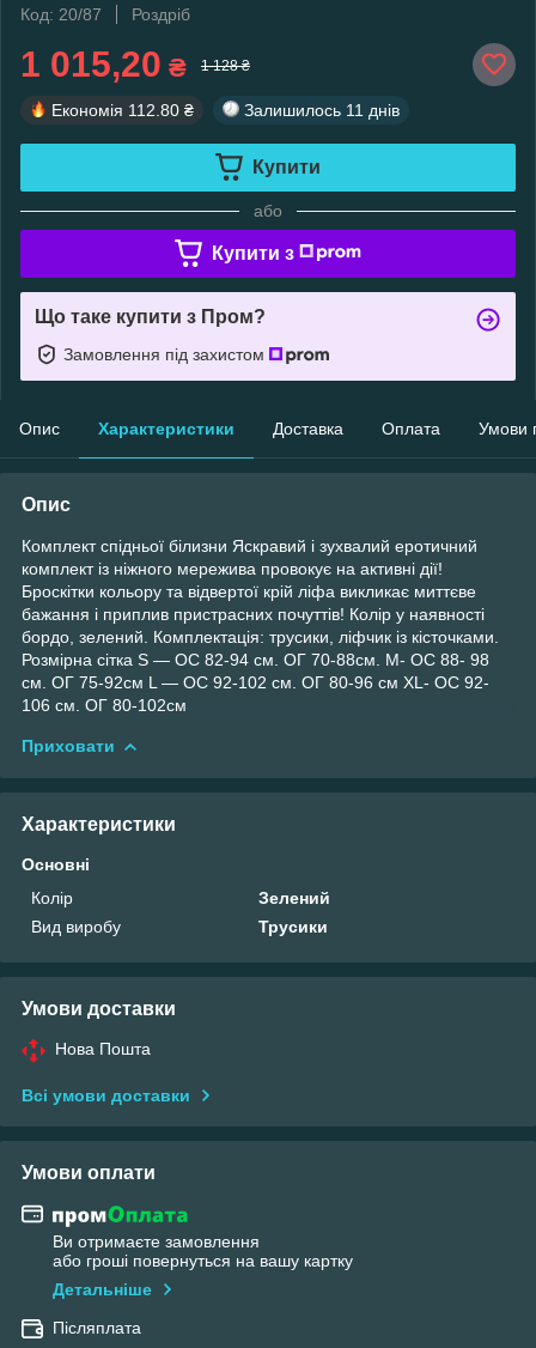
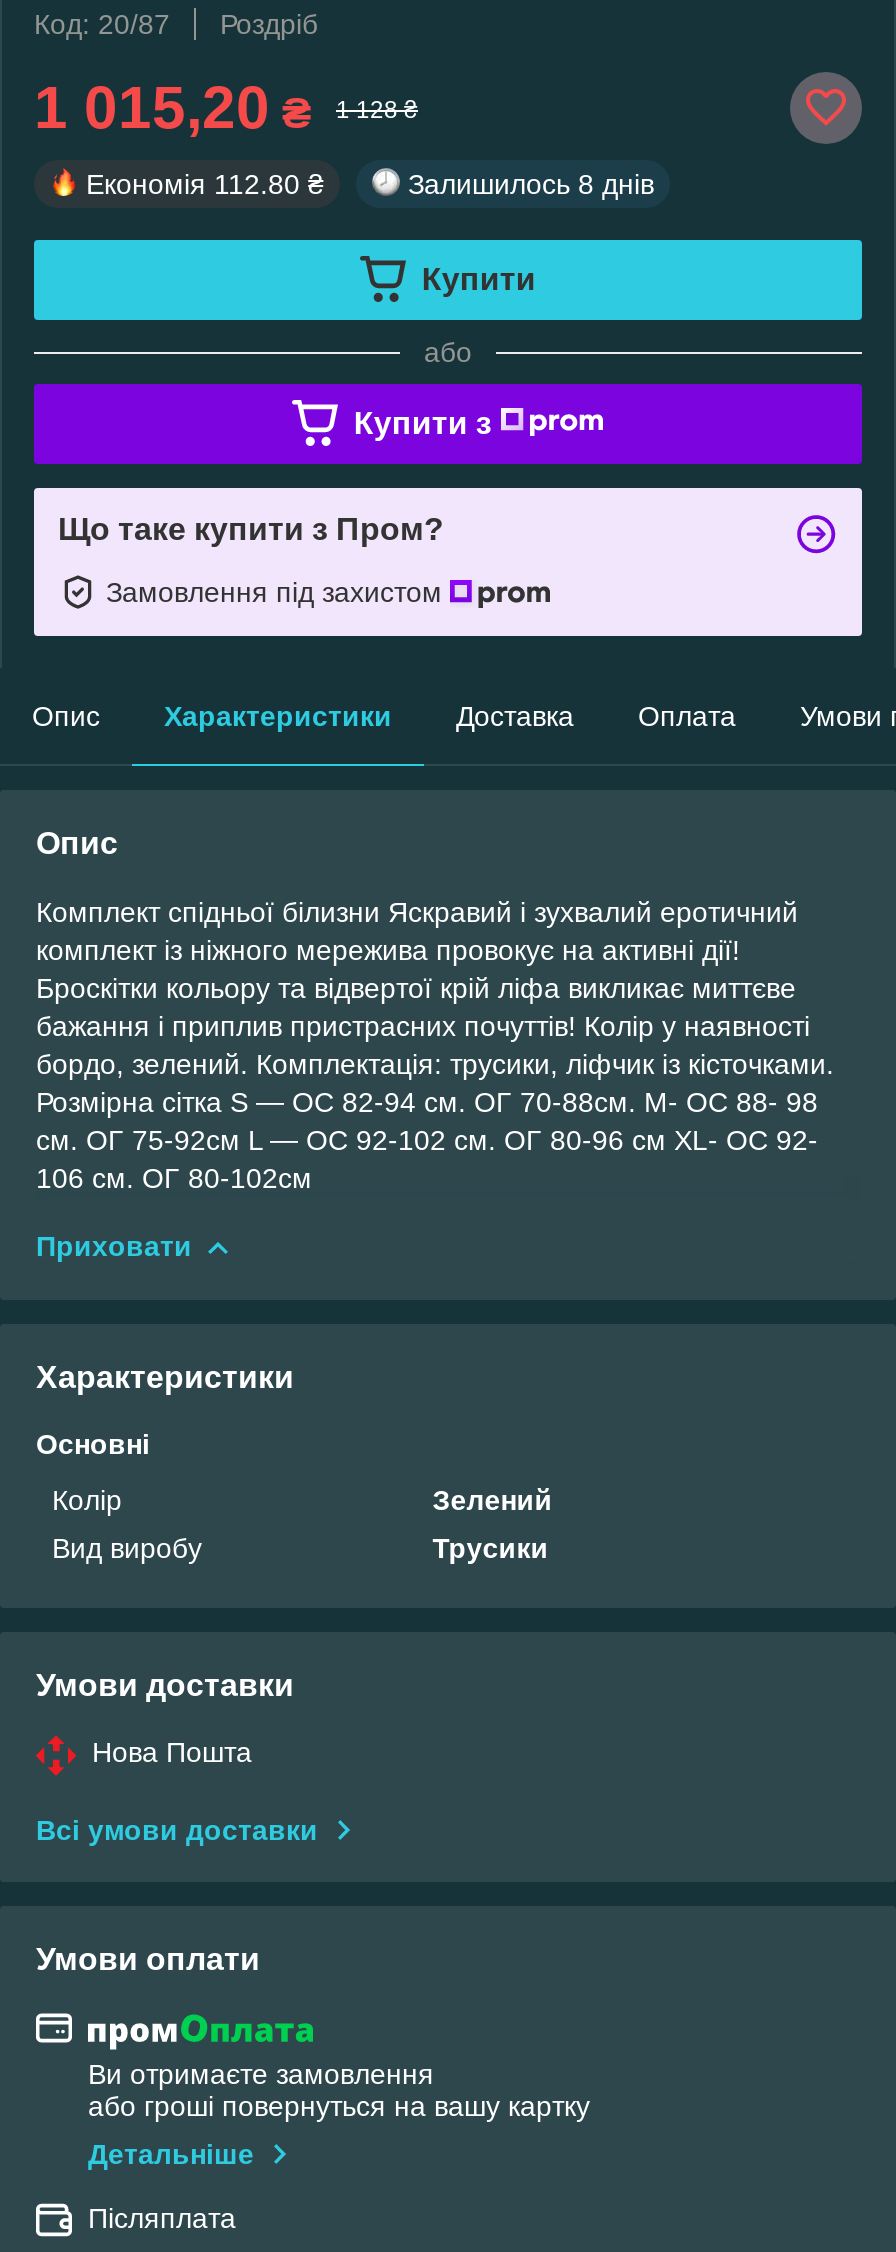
[244,100,400,119] Залишилось 11 днів -> [408,168,654,200] Залишилось 8 днів

